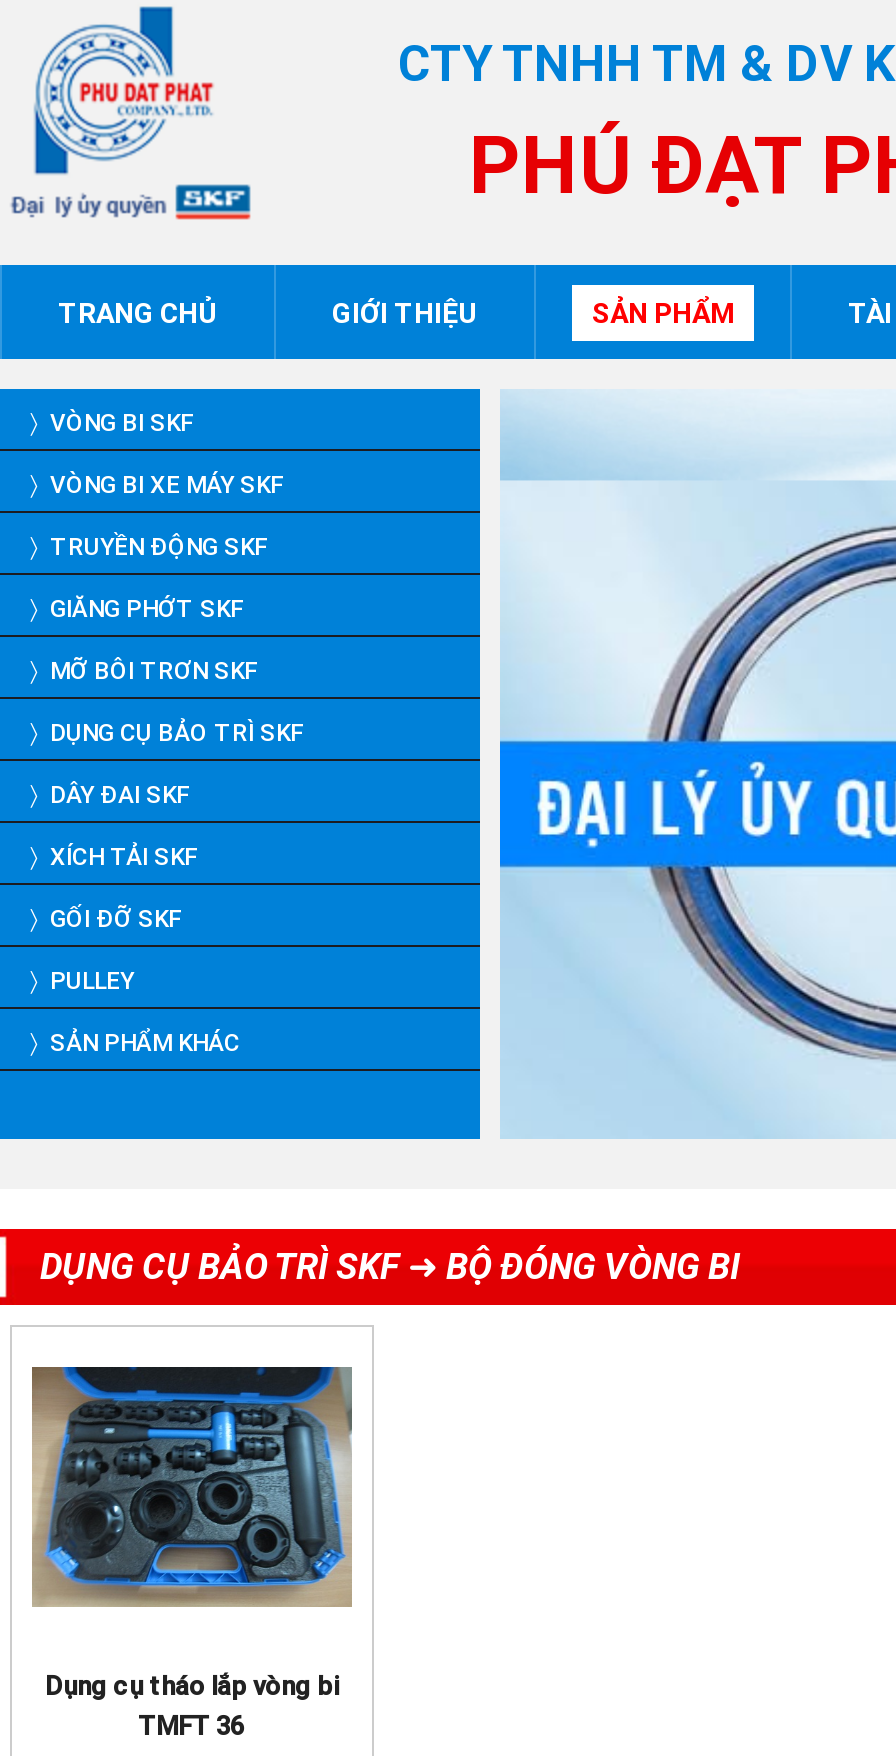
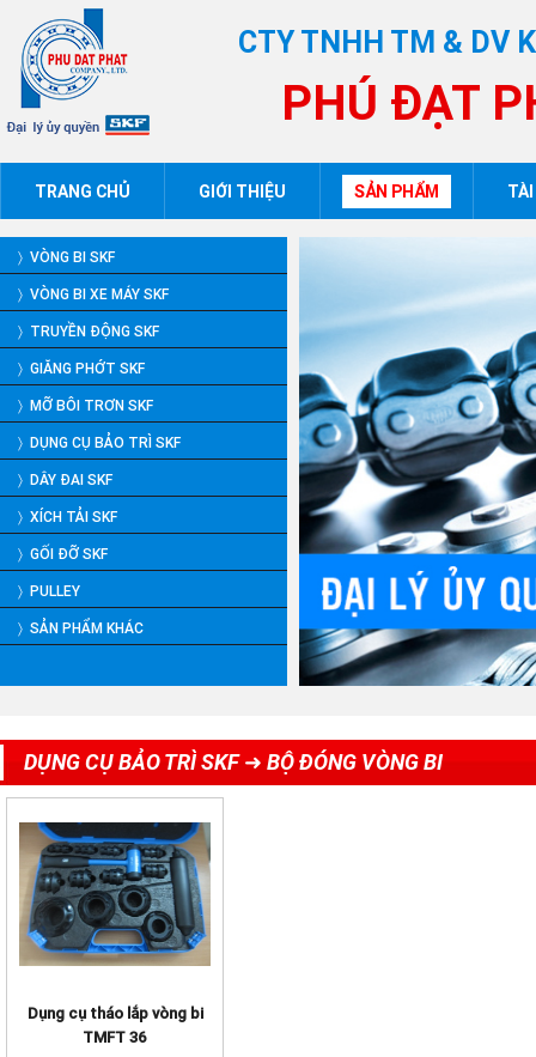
[498,481,890,1139] [image] -> [298,293,532,687] [image]

